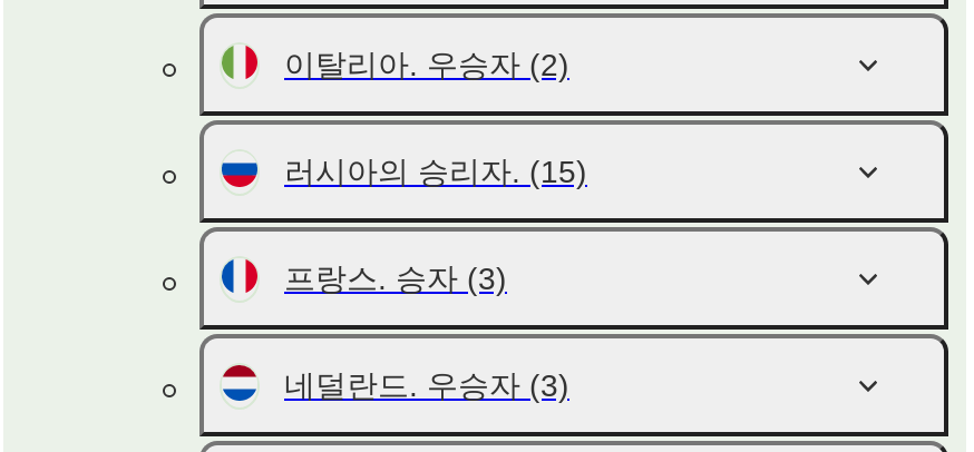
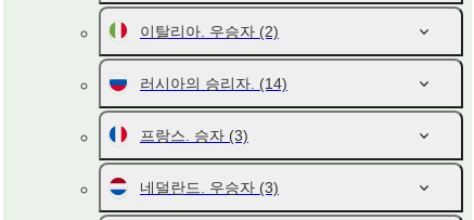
[284,154,587,189] 러시아의 승리자. (15) -> [140,75,287,92] 러시아의 승리자. (14)

